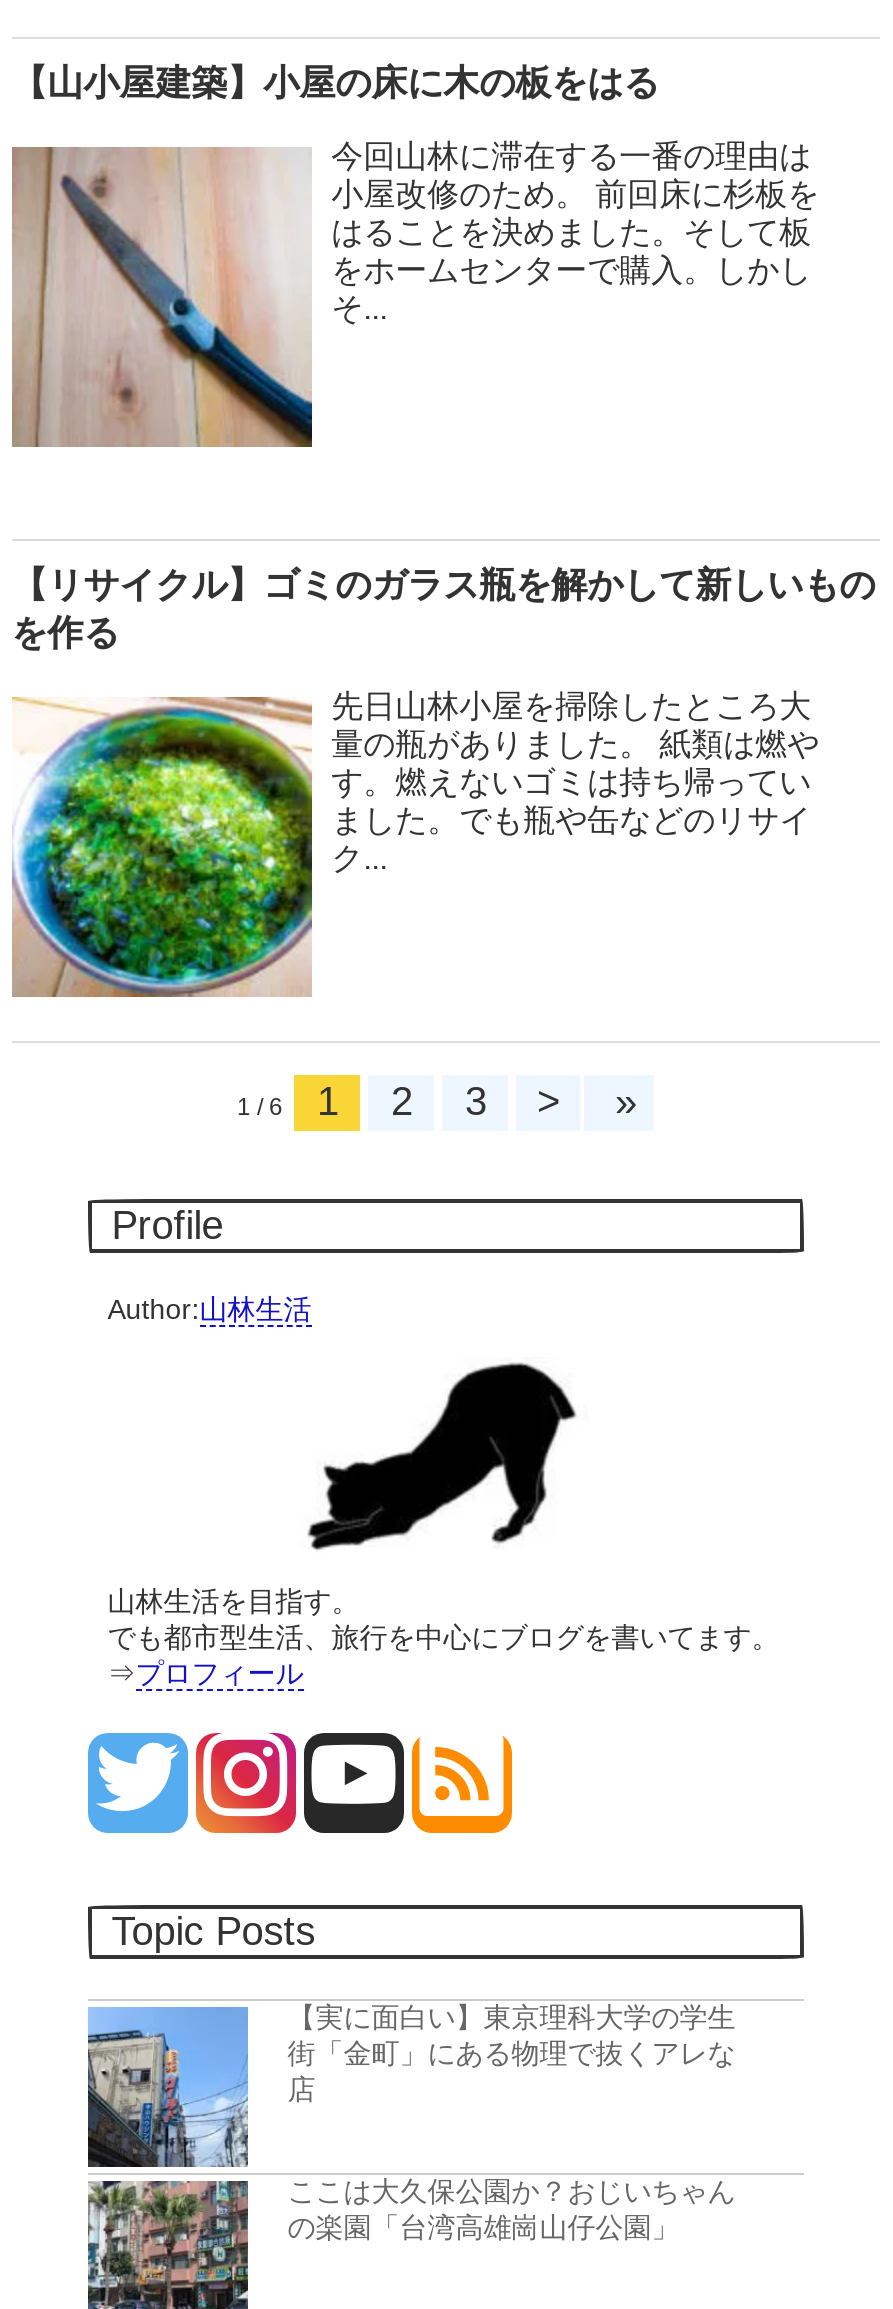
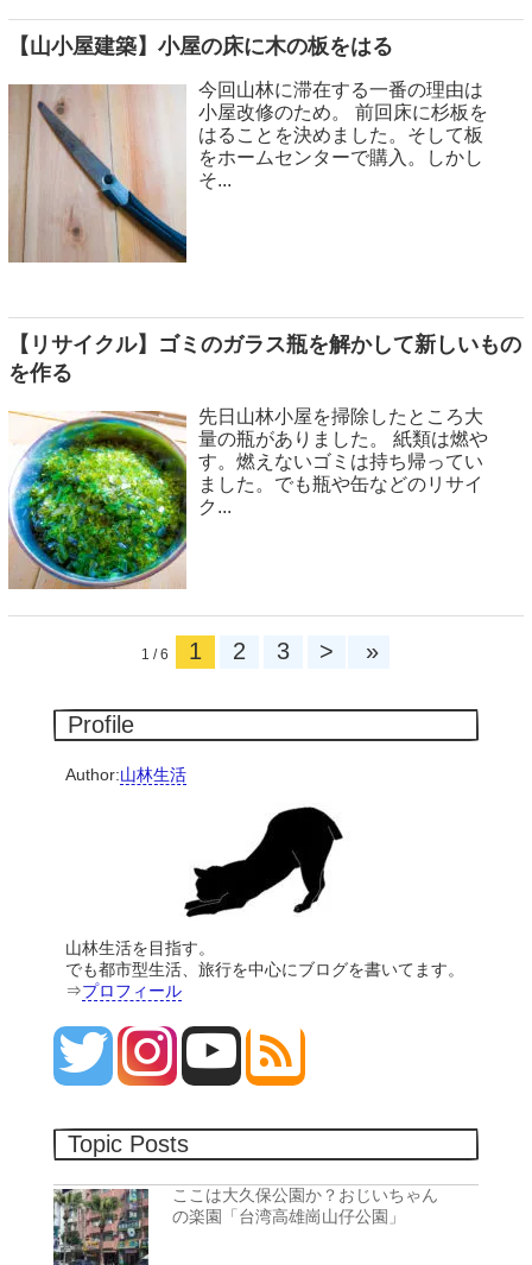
[86,2001,736,2169] [image] | 【実に面白い】東京理科大学の学生 | 街「金町」にある物理で抜くアレな | 店 -> none

